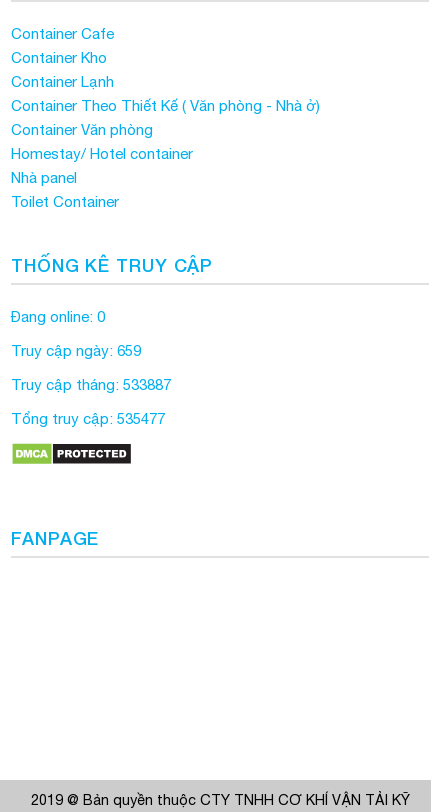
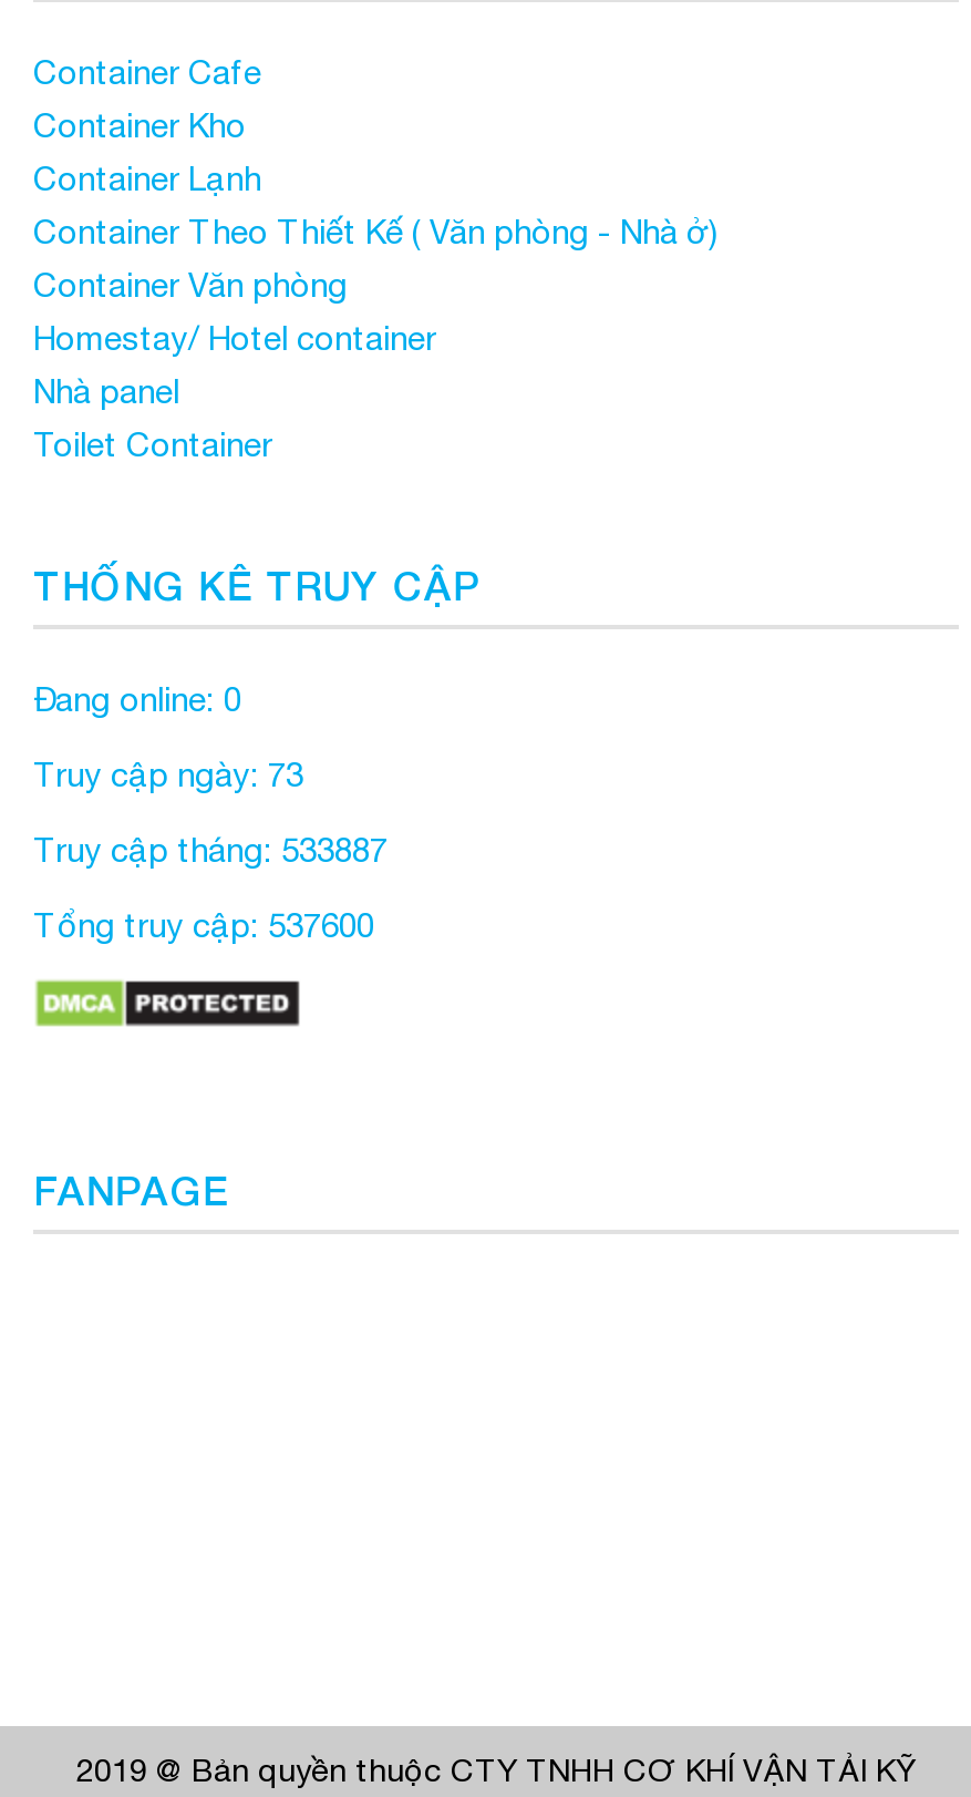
[11,342,141,359] Truy cập ngày: 659 -> [33,755,303,792] Truy cập ngày: 73
[11,410,165,427] Tổng truy cập: 535477 -> [33,905,374,943] Tổng truy cập: 537600

